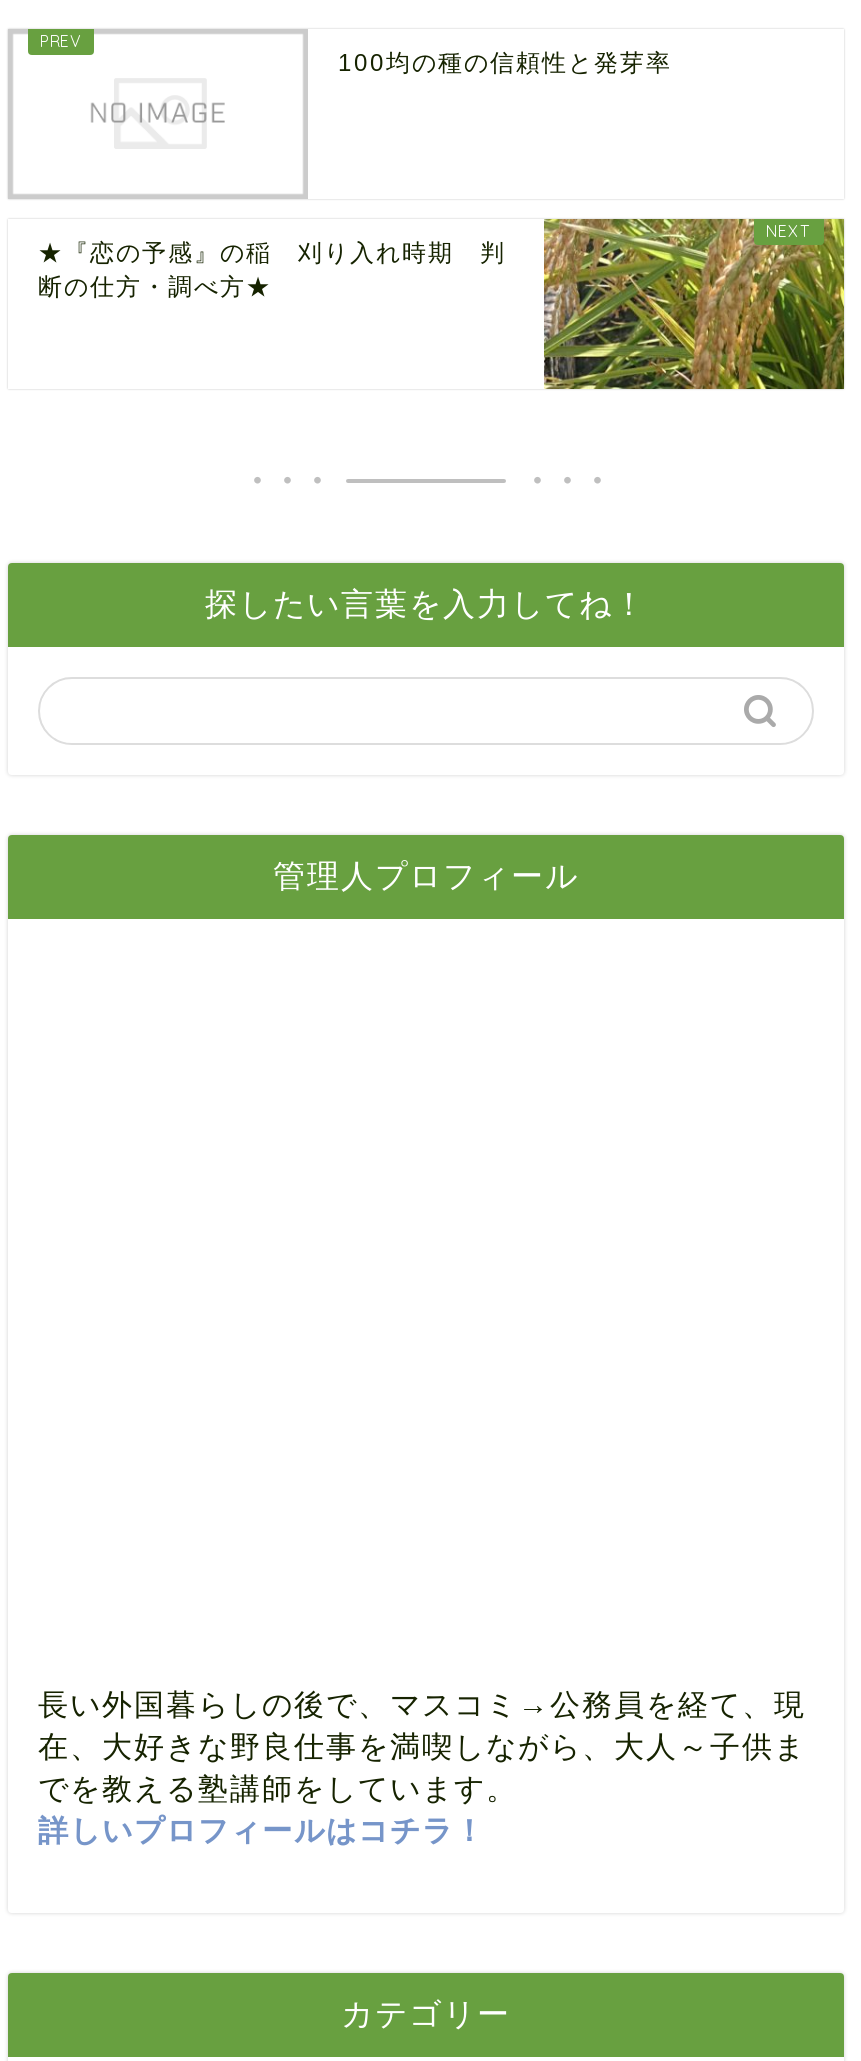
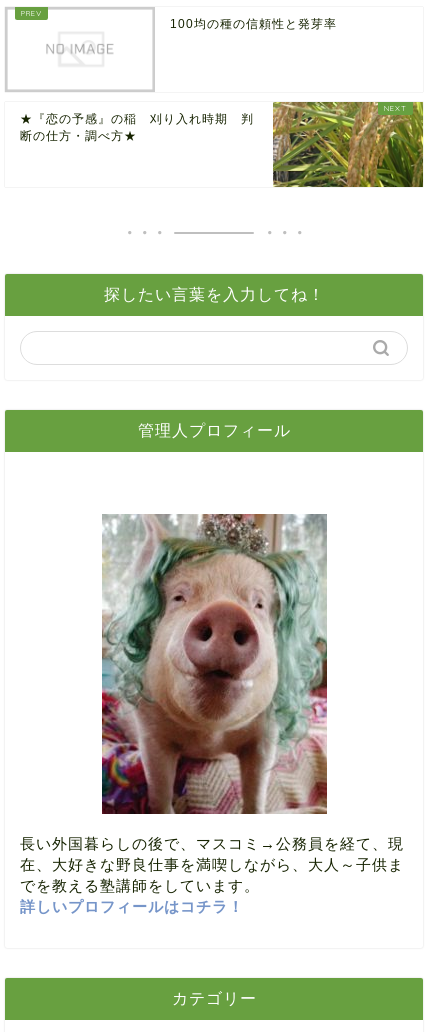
none -> [101,513,328,815] [image]

